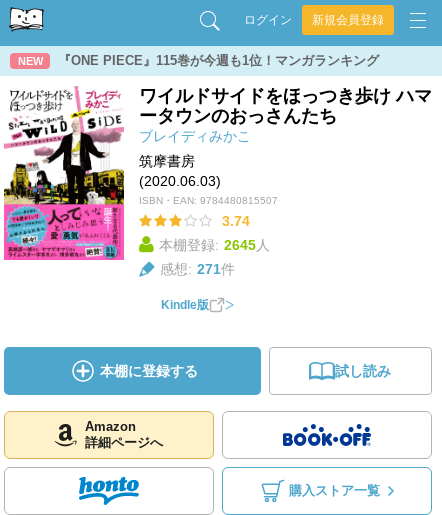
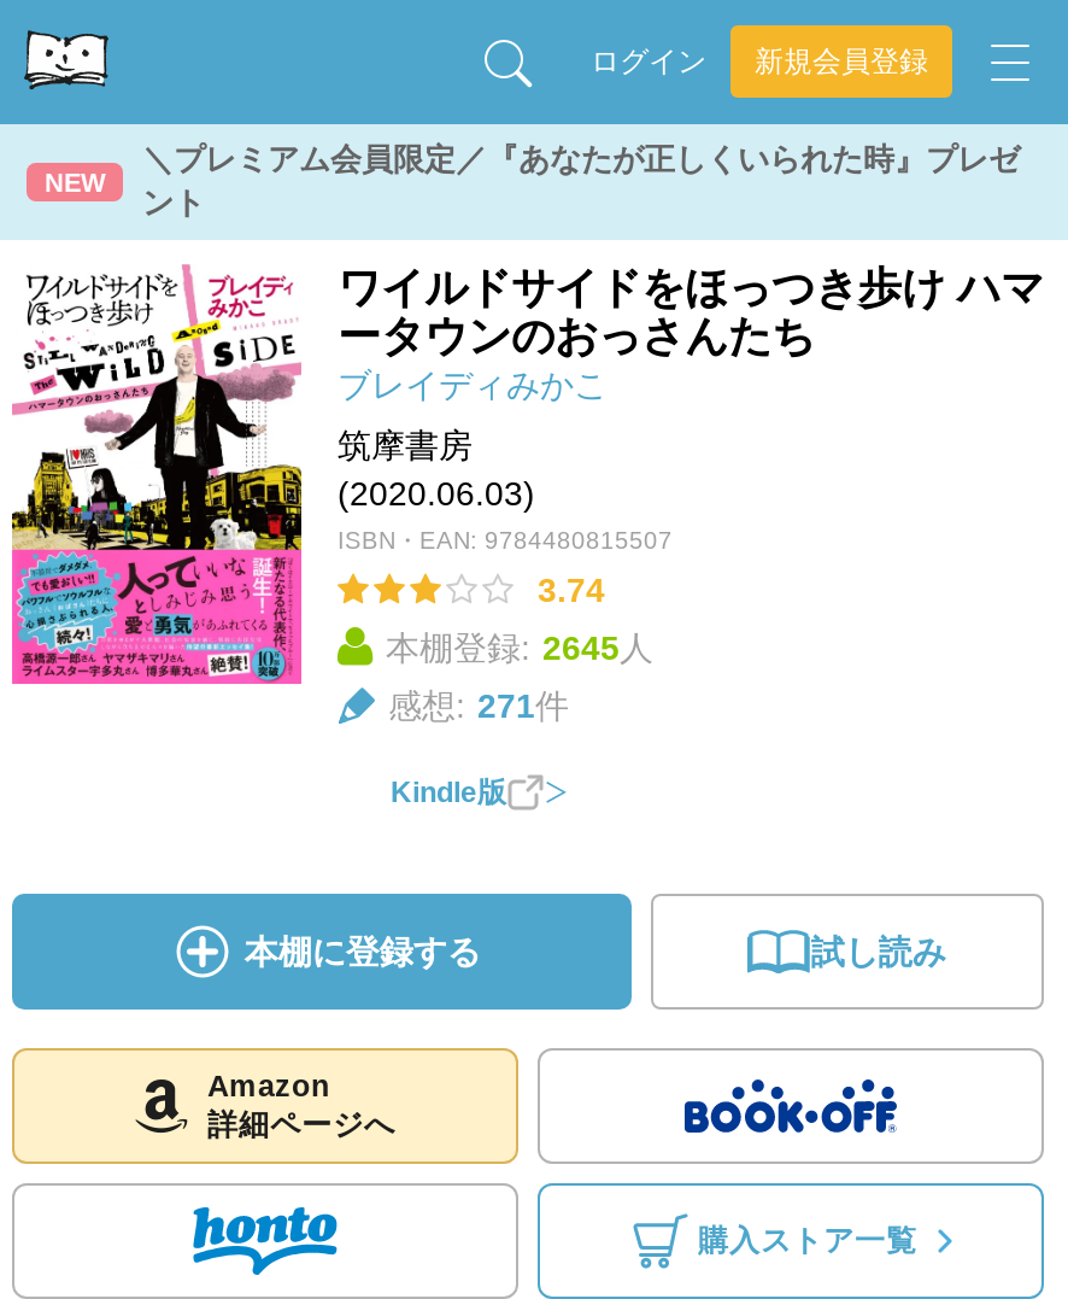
[58,53,379,68] 『ONE PIECE』115巻が今週も1位！マンガランキング -> [142,141,1020,221] ＼プレミアム会員限定／『あなたが正しくいられた時』プレゼ | ント

